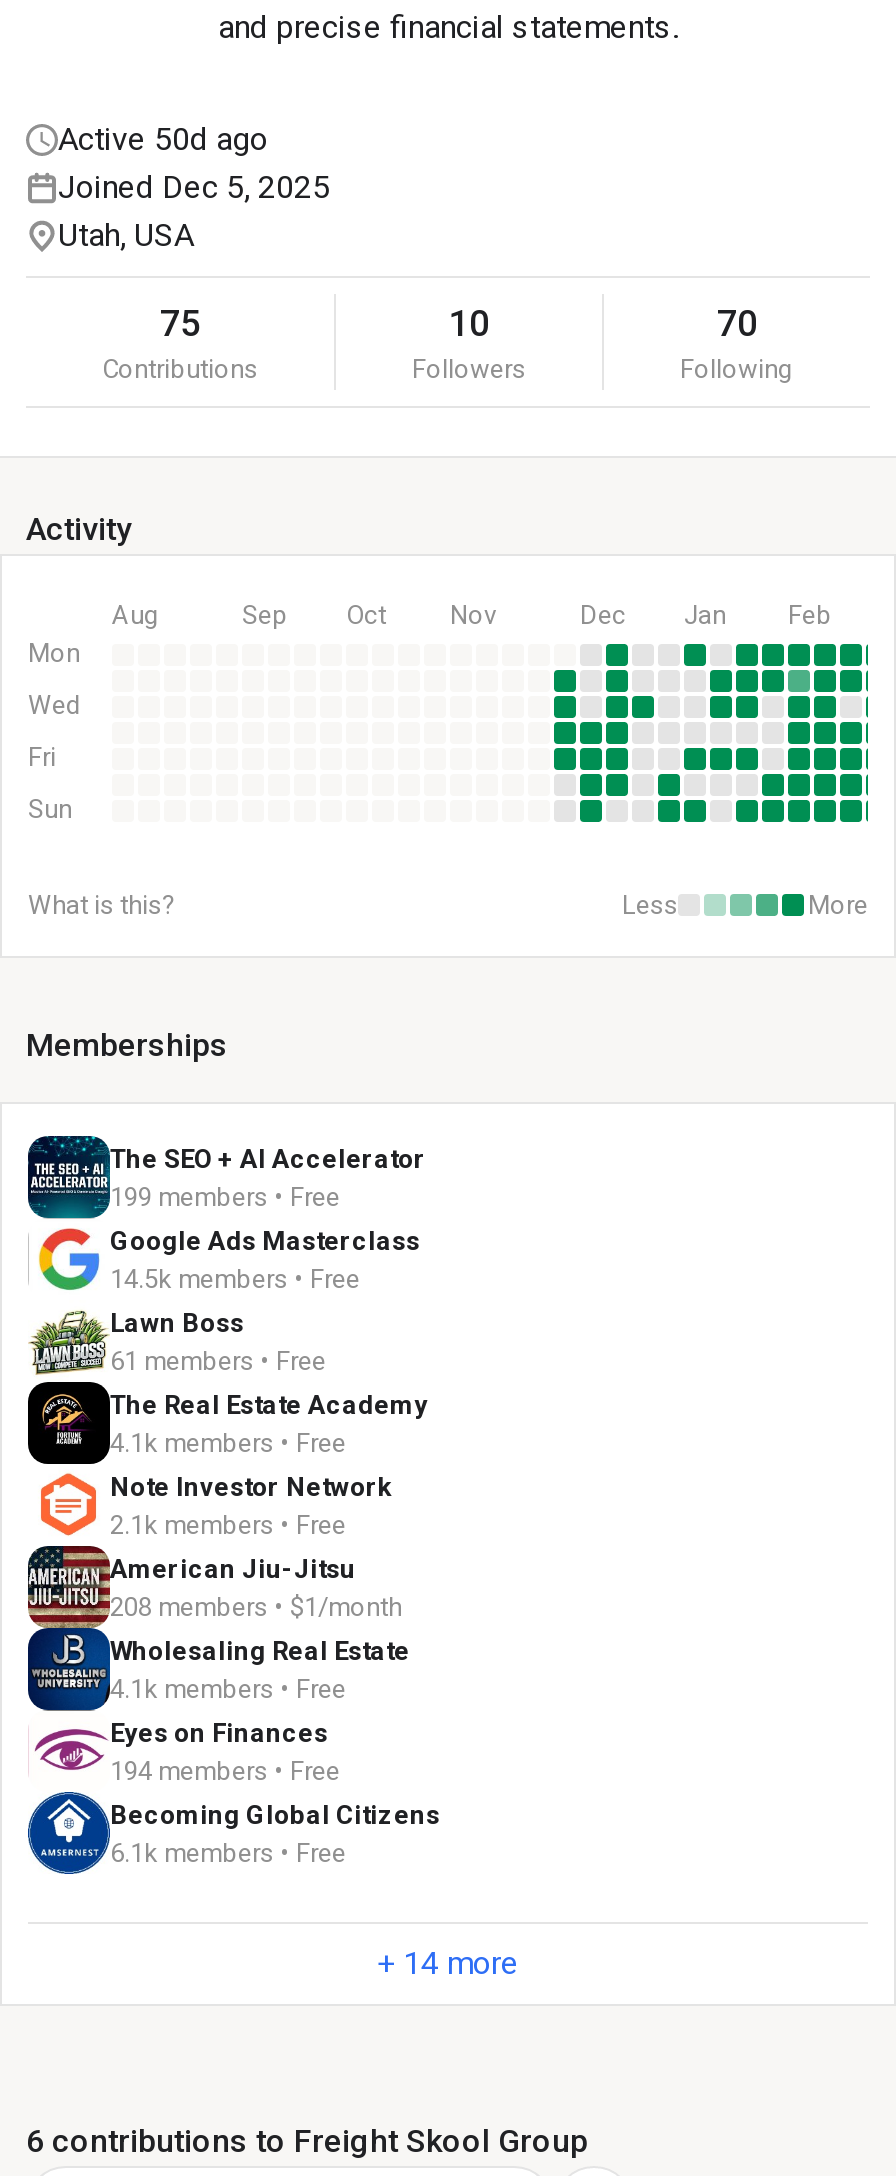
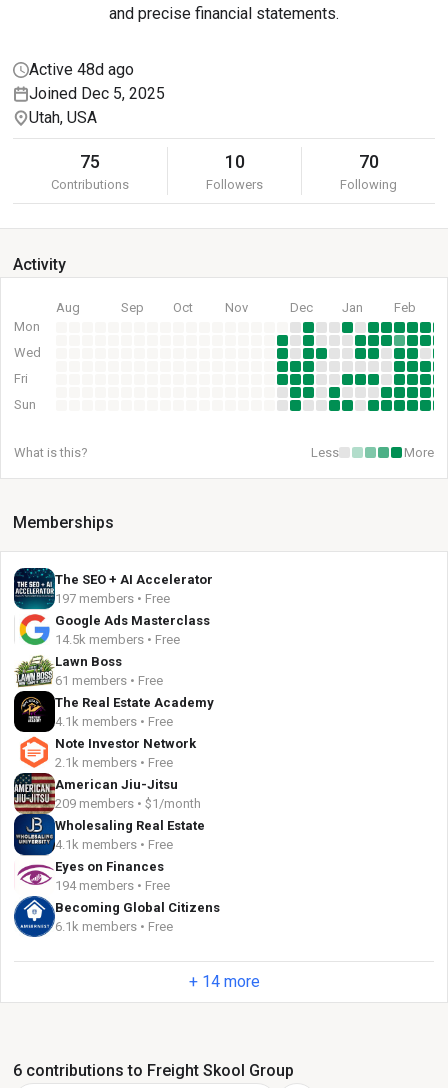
[58,120,268,158] Active 50d ago -> [29,60,134,79] Active 48d ago
[110,1182,340,1212] 199 members • Free -> [55,591,170,606] 197 members • Free
[110,1592,402,1622] 208 members • $1/month -> [55,796,201,811] 209 members • $1/month

